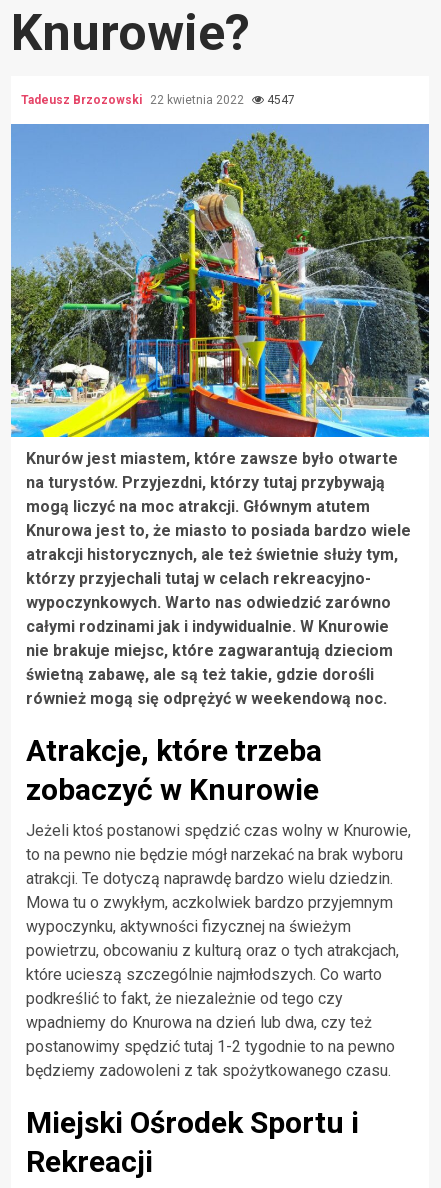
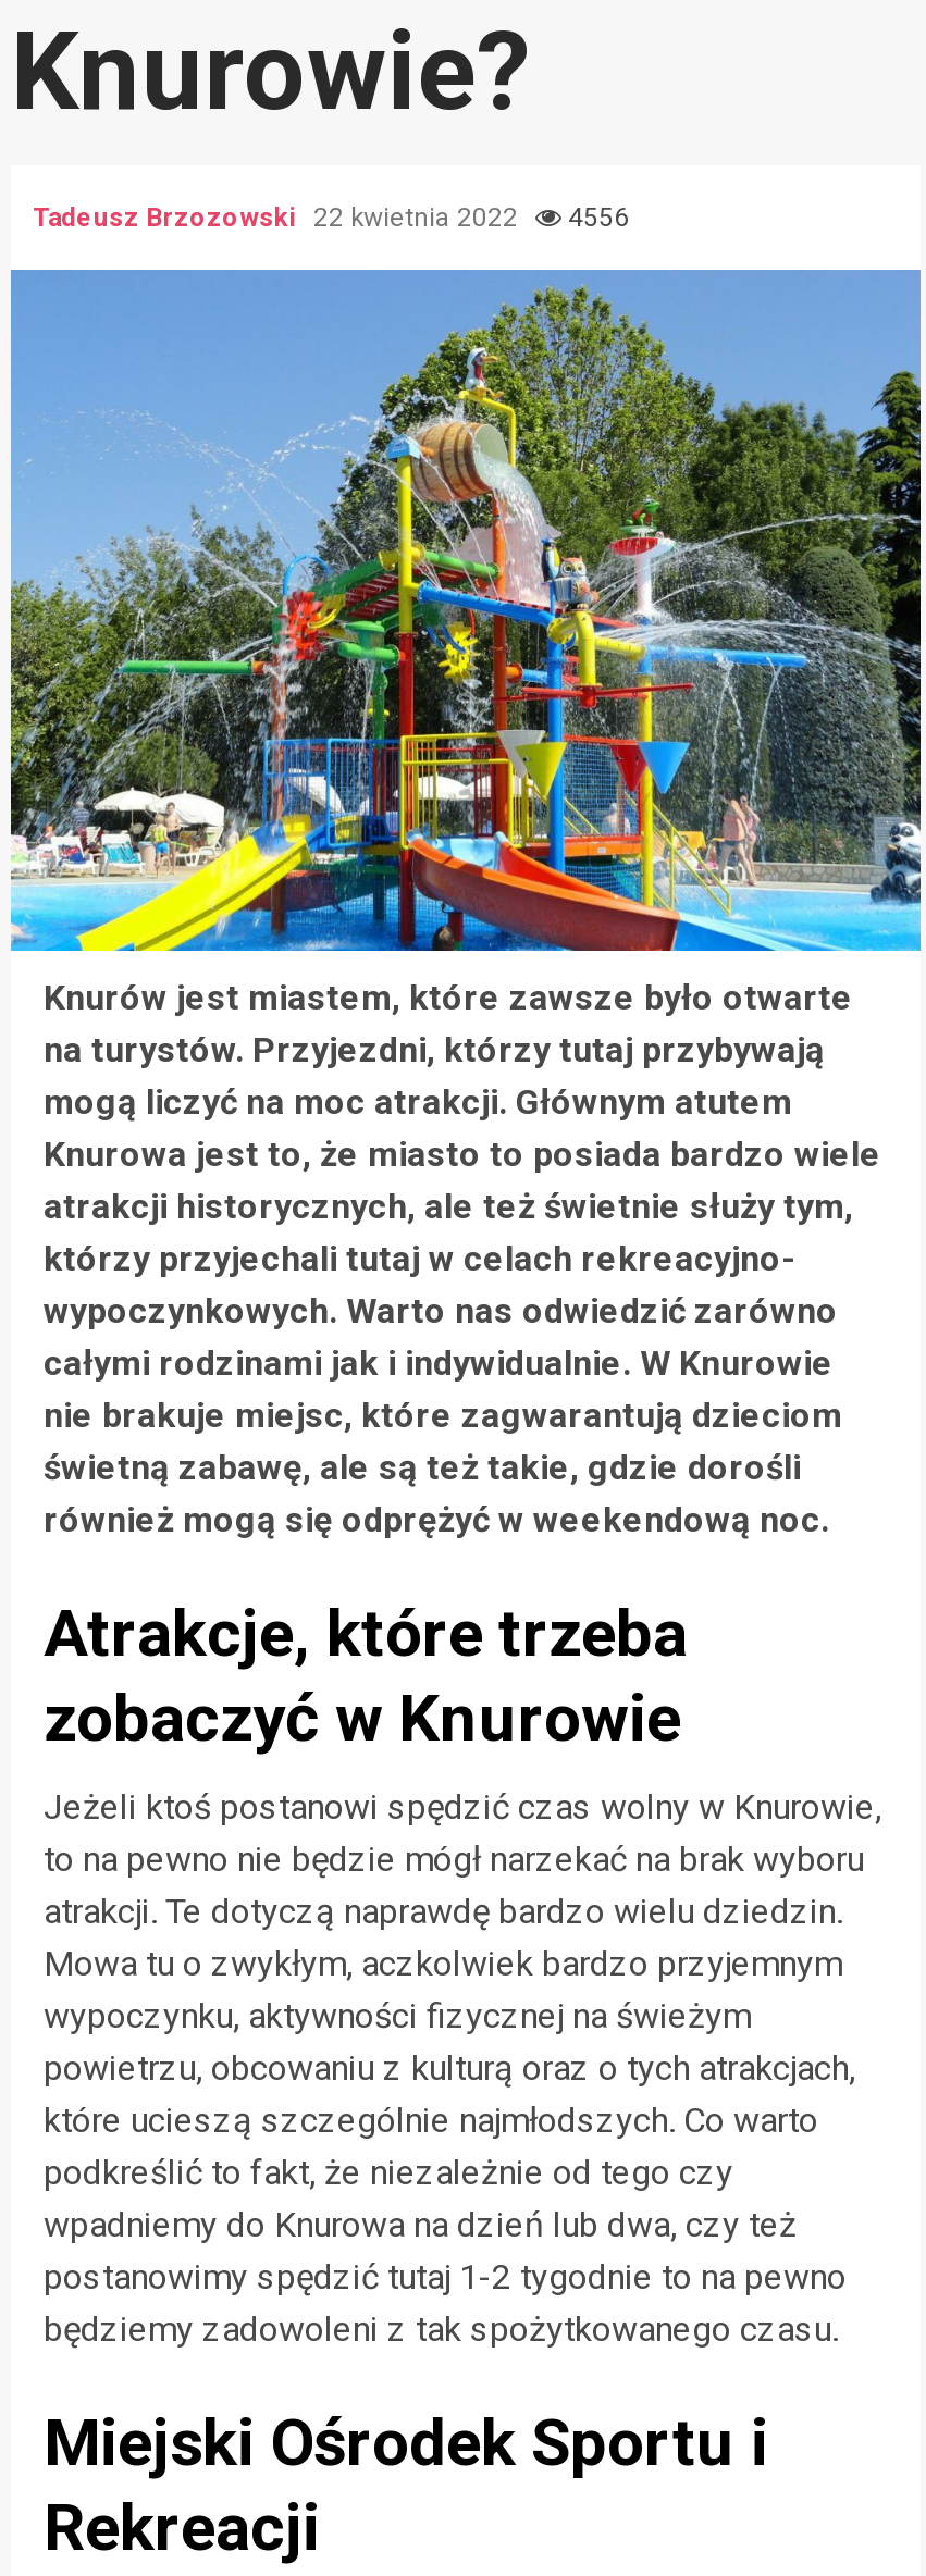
[21,93,295,107] Tadeusz Brzozowski 22 kwietnia 2022 4547 -> [33,202,629,233] Tadeusz Brzozowski 22 kwietnia 2022 4556

